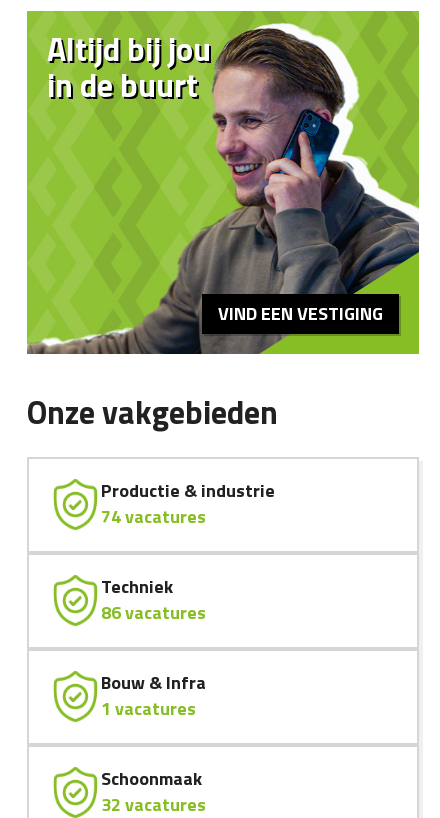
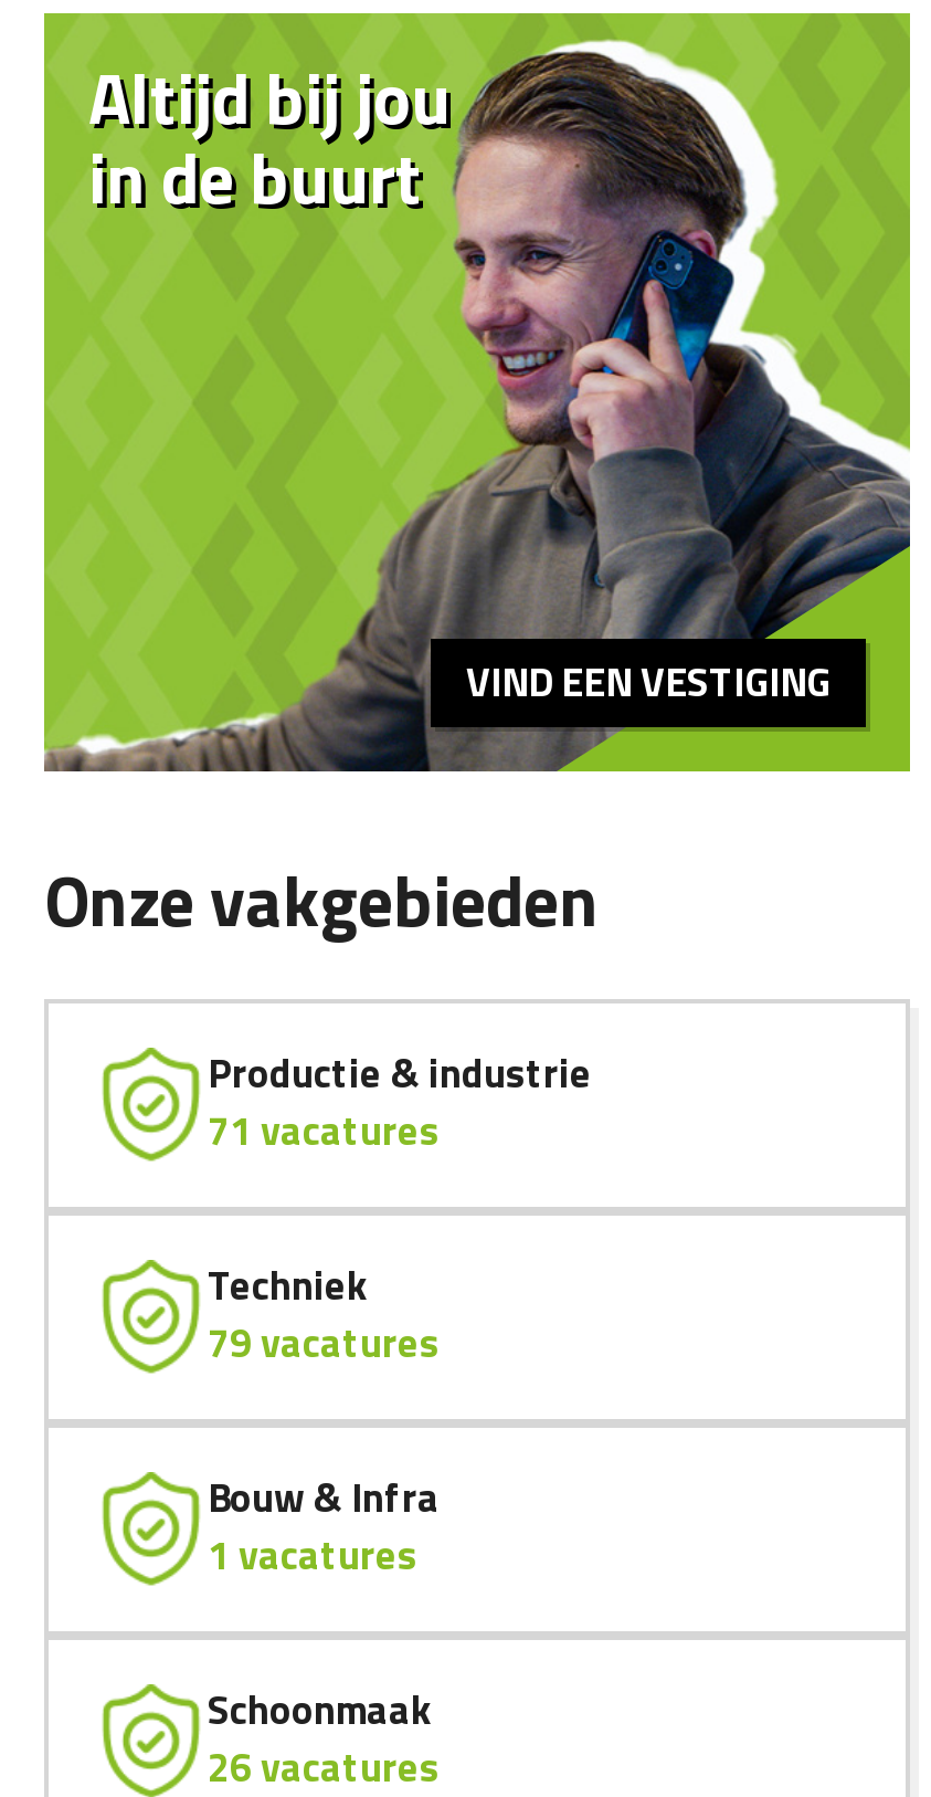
[101,503,206,530] 74 vacatures -> [208,1101,440,1160] 71 vacatures
[101,599,206,626] 86 vacatures -> [208,1313,440,1373] 79 vacatures
[101,791,206,818] 32 vacatures -> [208,1737,440,1797] 26 vacatures

